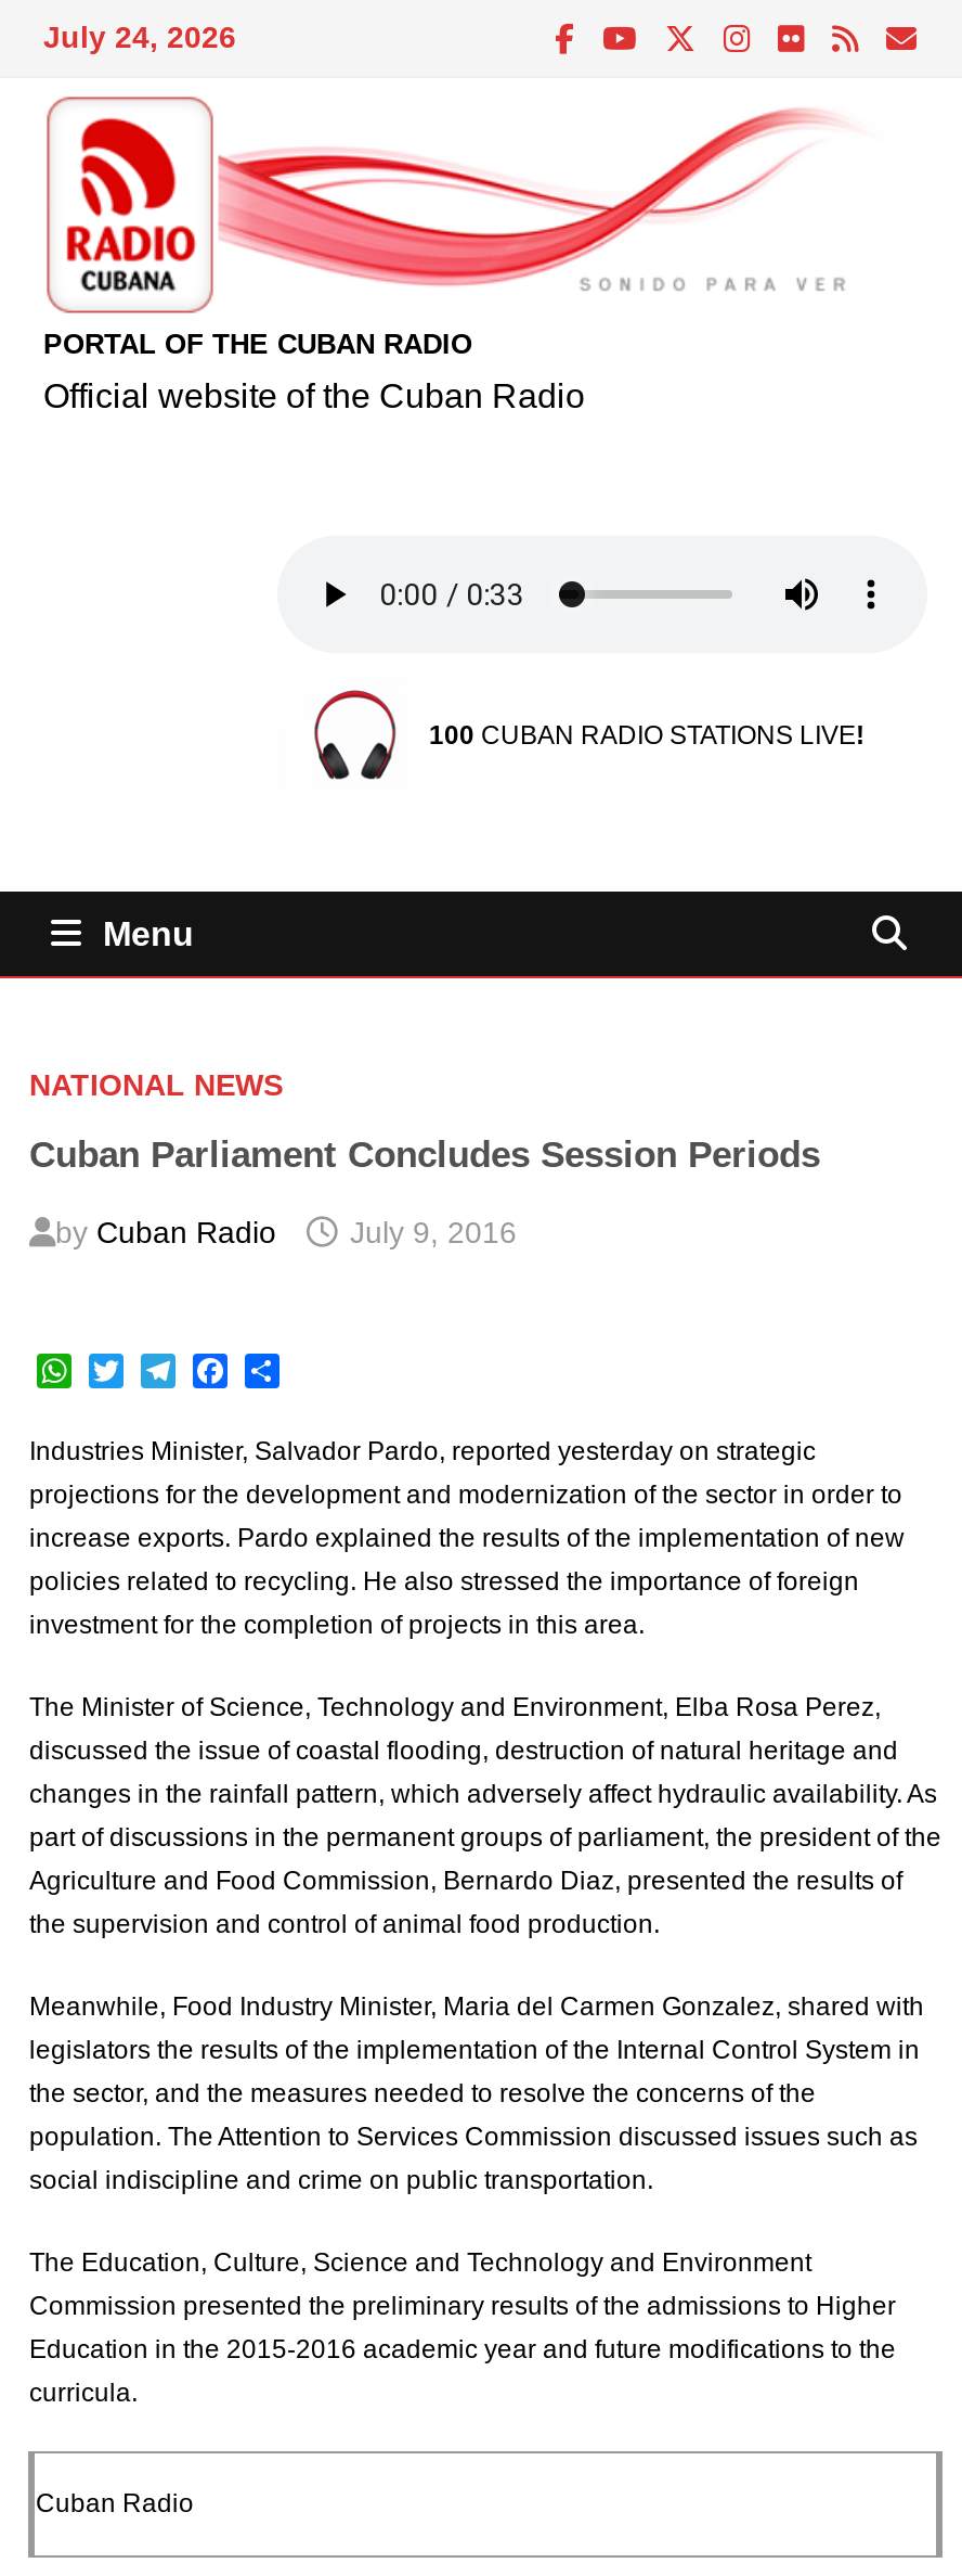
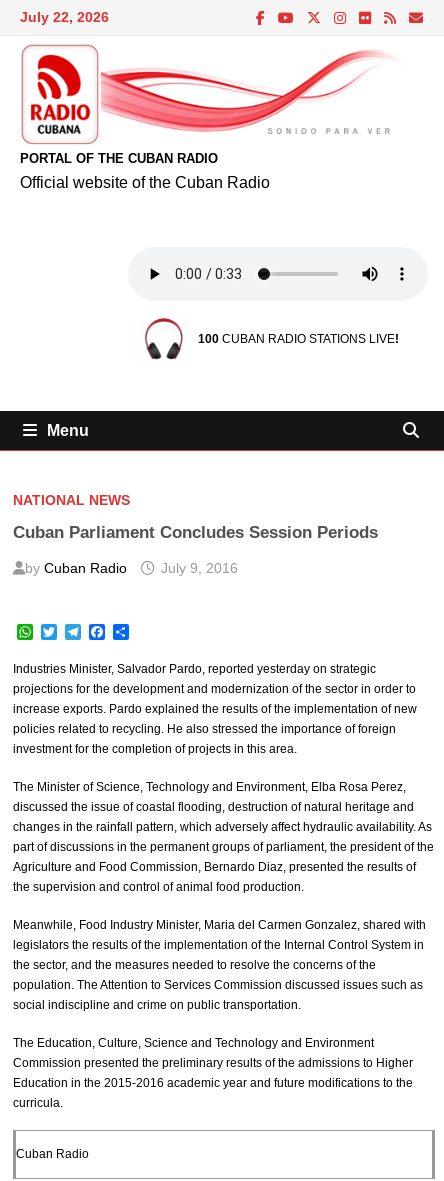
[43,20,236,54] July 24, 2026 -> [20,9,109,25] July 22, 2026

